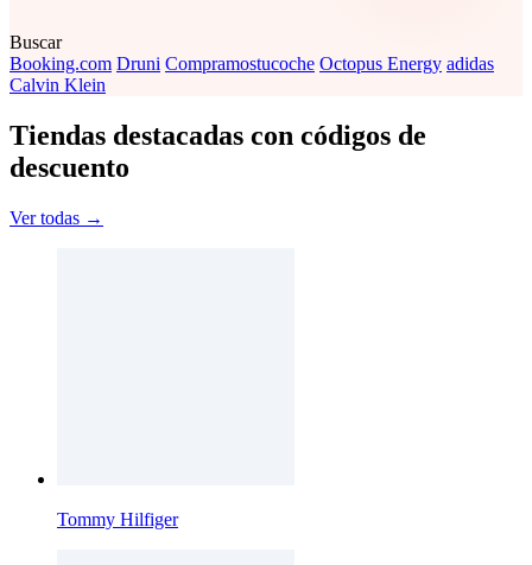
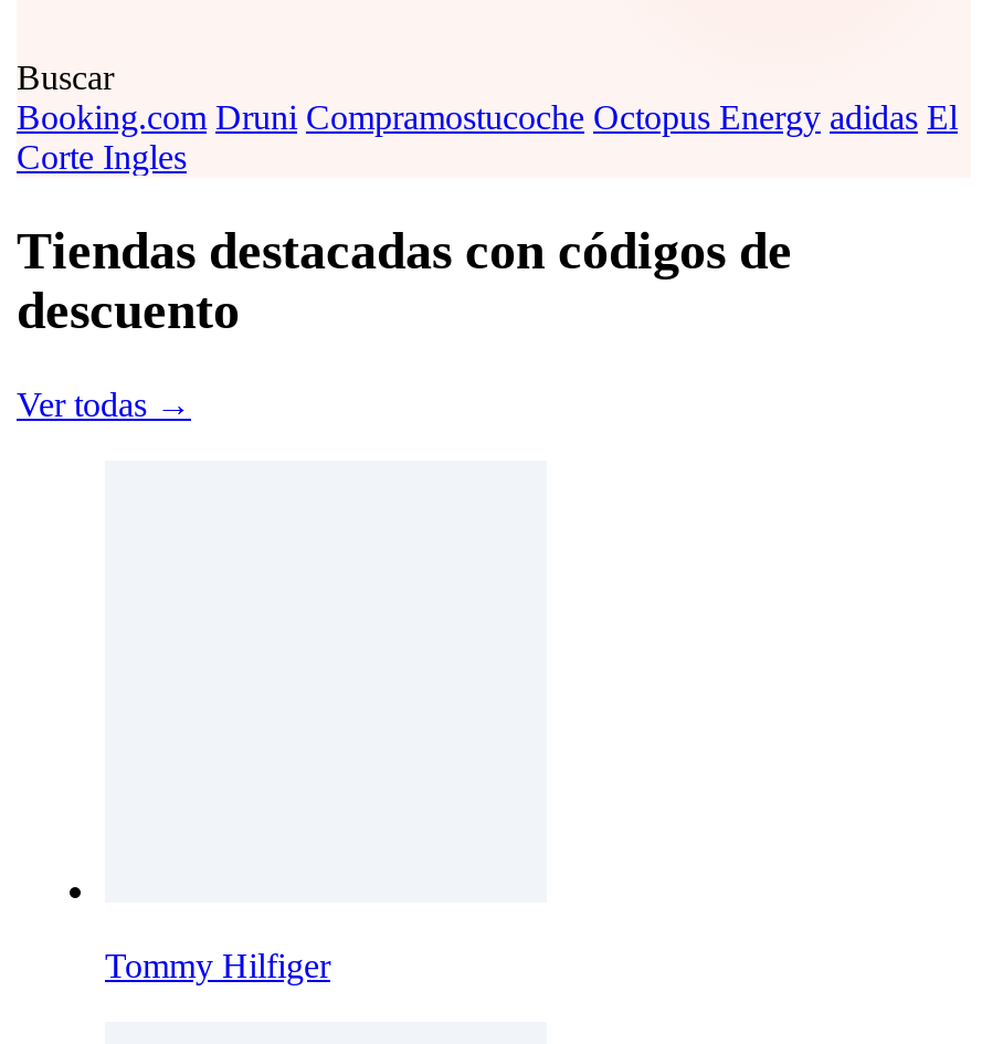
[9,53,494,95] Booking.com Druni Compramostucoche Octopus Energy adidas | Calvin Klein -> [17,98,958,175] Booking.com Druni Compramostucoche Octopus Energy adidas El | Corte Ingles

